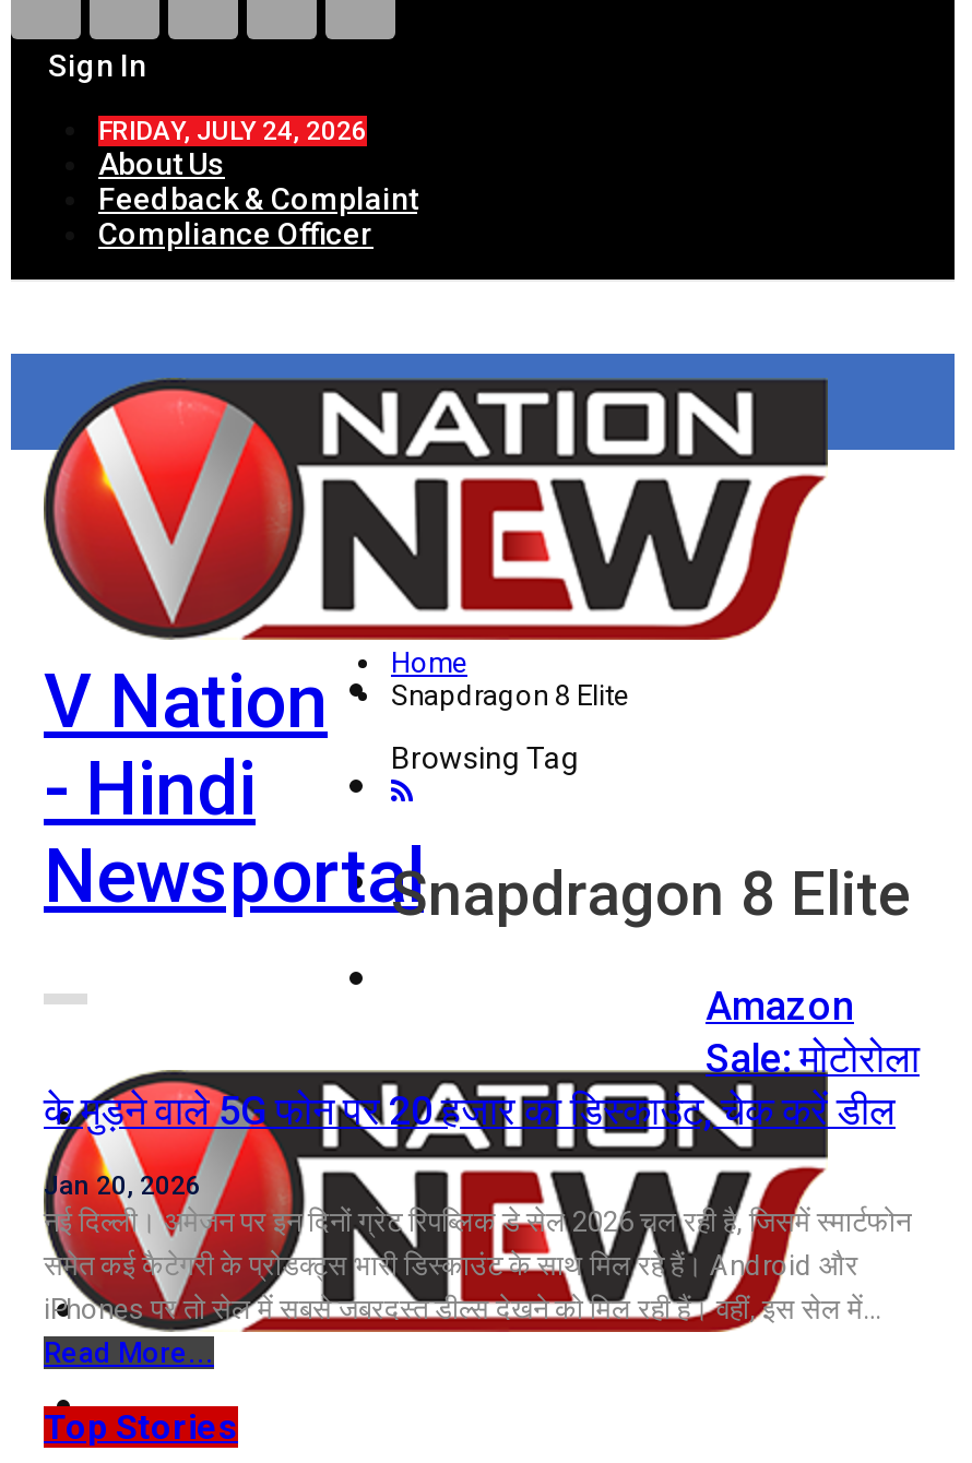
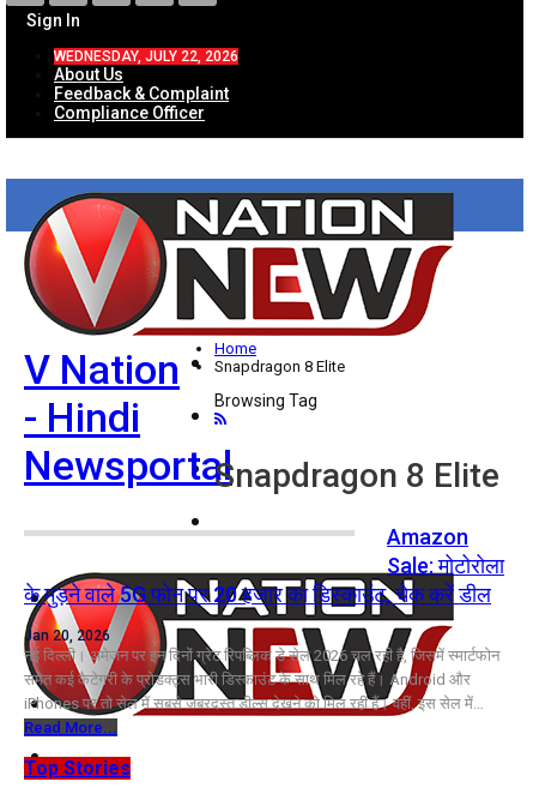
[98,116,367,146] FRIDAY, JULY 24, 2026 -> [54,48,238,65] WEDNESDAY, JULY 22, 2026

